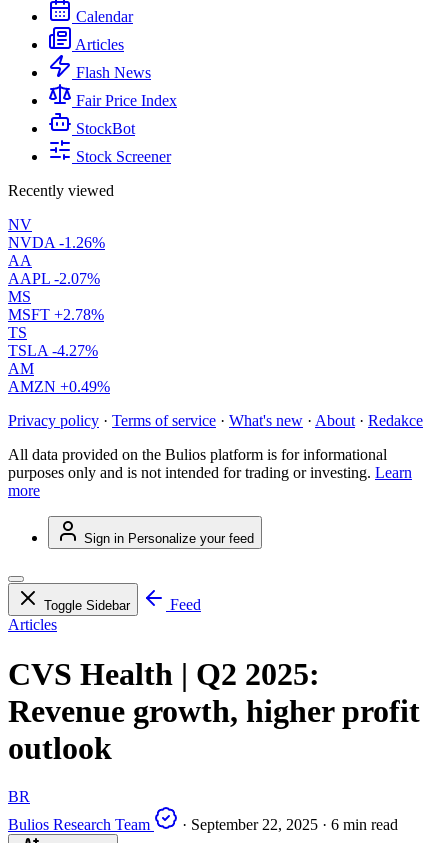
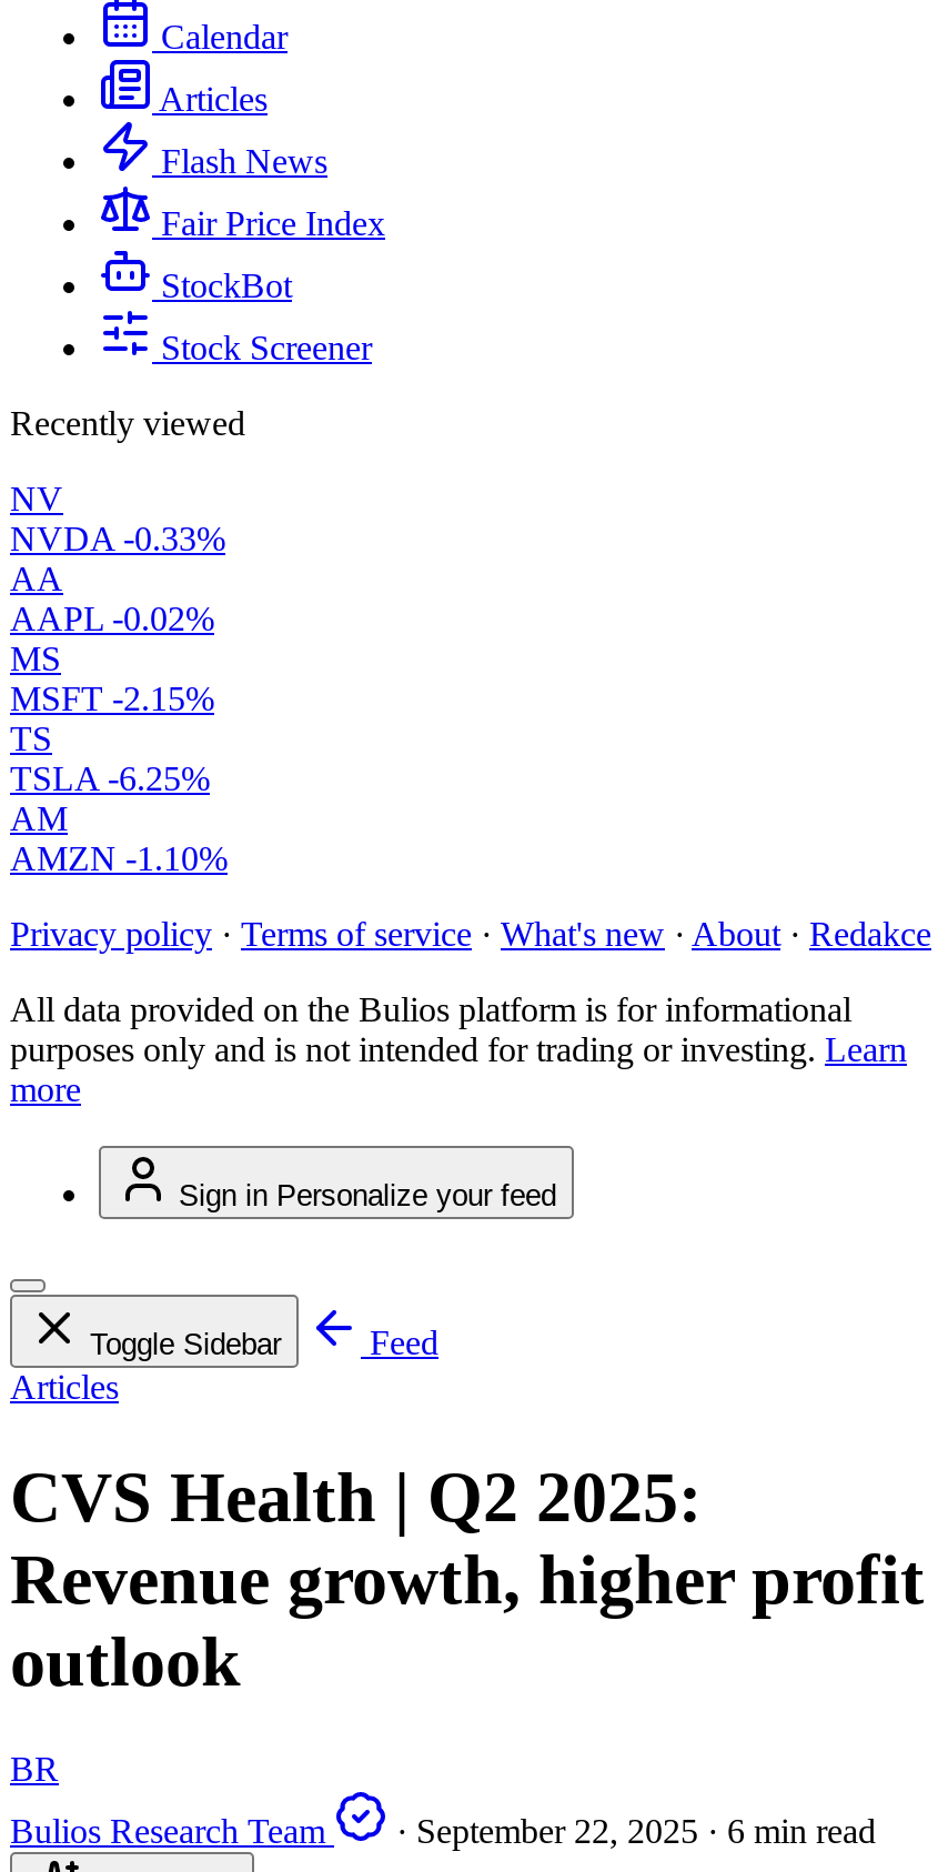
[8,234,105,251] NVDA -1.26% -> [10,520,225,558] NVDA -0.33%
[8,270,100,287] AAPL -2.07% -> [10,600,214,638] AAPL -0.02%
[8,306,104,323] MSFT +2.78% -> [10,680,214,717] MSFT -2.15%
[8,342,98,359] TSLA -4.27% -> [10,760,210,797] TSLA -6.25%
[8,378,110,395] AMZN +0.49% -> [10,840,228,877] AMZN -1.10%

